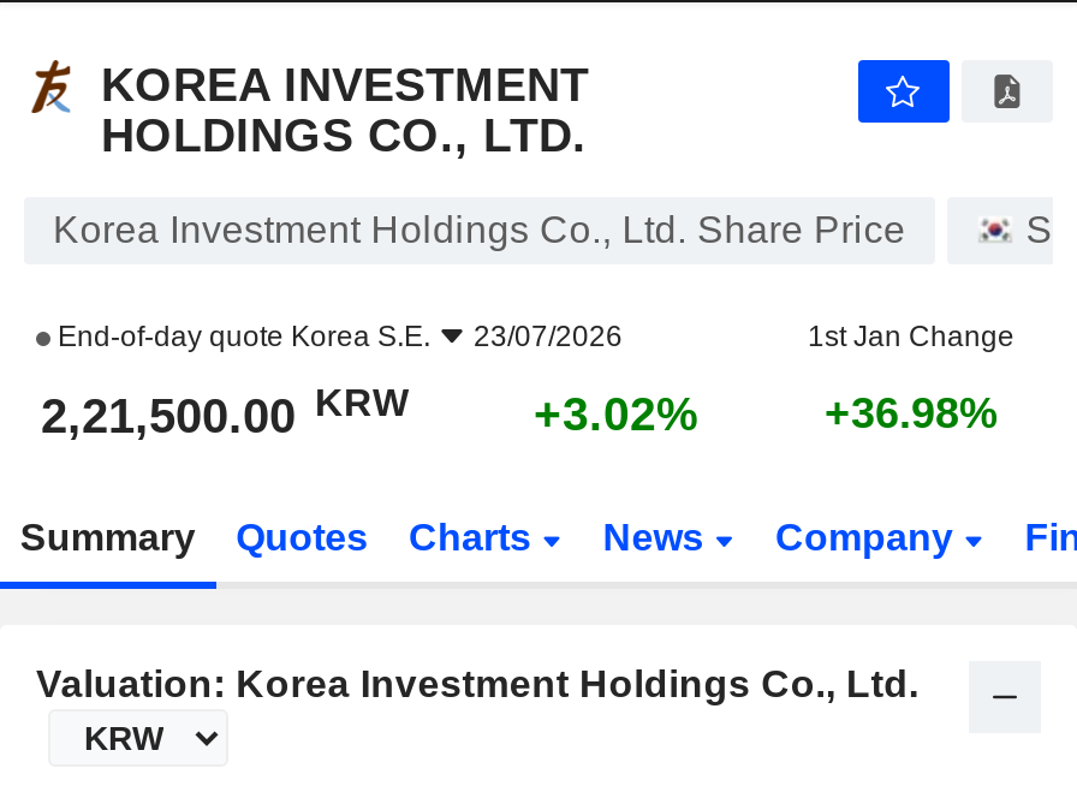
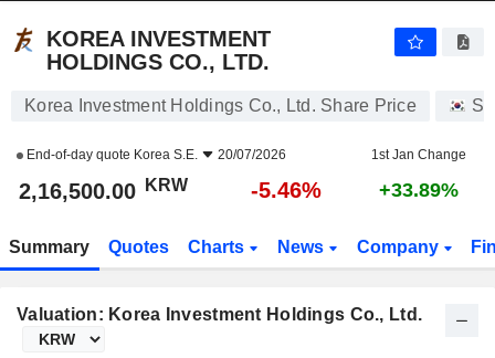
[50,320,623,353] End-of-day quote Korea S.E. 23/07/2026 -> [23,147,286,162] End-of-day quote Korea S.E. 20/07/2026
[41,381,409,442] 2,21,500.00 KRW -> [19,175,188,203] 2,16,500.00 KRW
[534,387,700,440] +3.02% -> [251,178,322,202] -5.46%
[825,389,998,437] +36.98% -> [379,179,459,201] +33.89%

